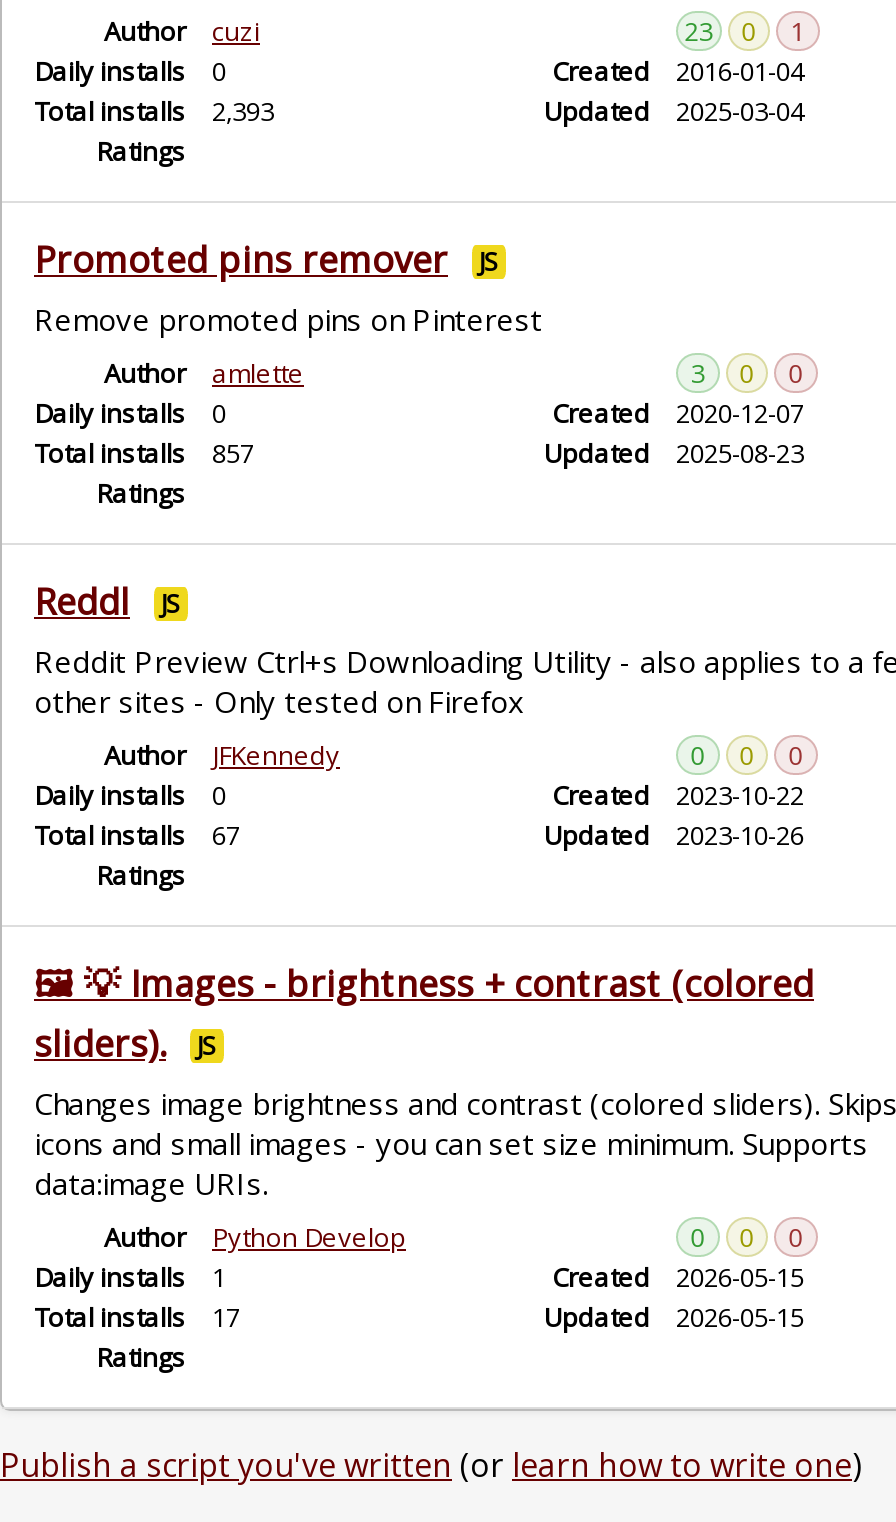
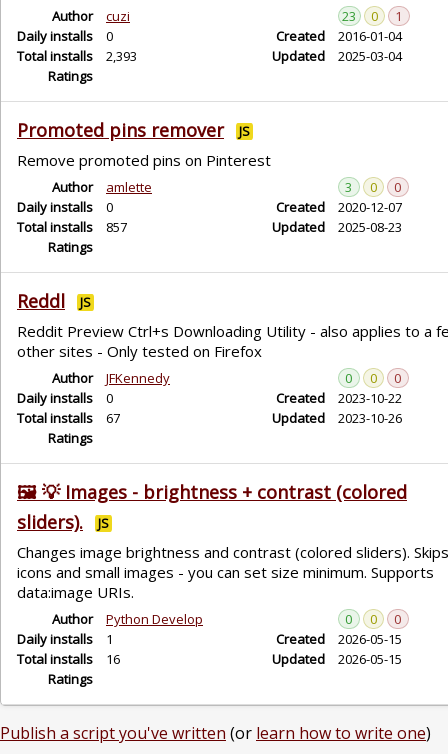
[34,1299,240,1335] Total installs 17 -> [17,650,120,668] Total installs 16

